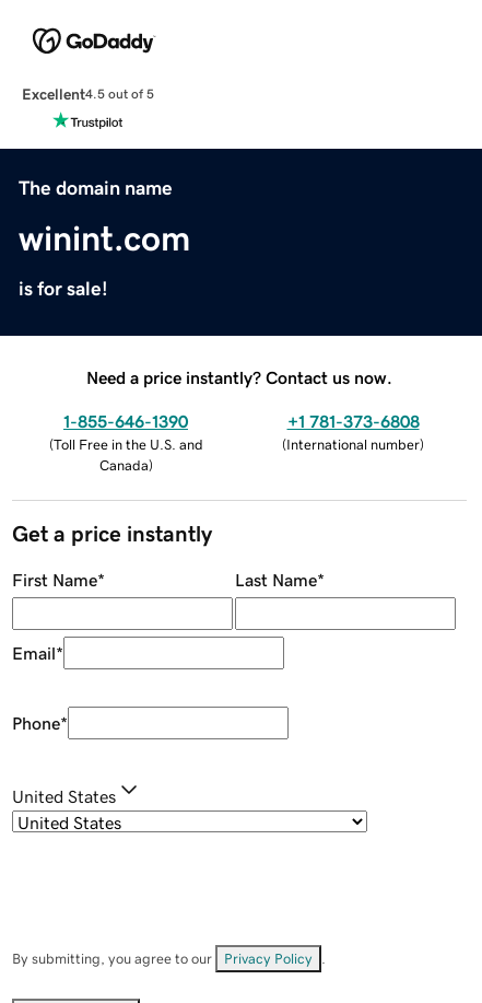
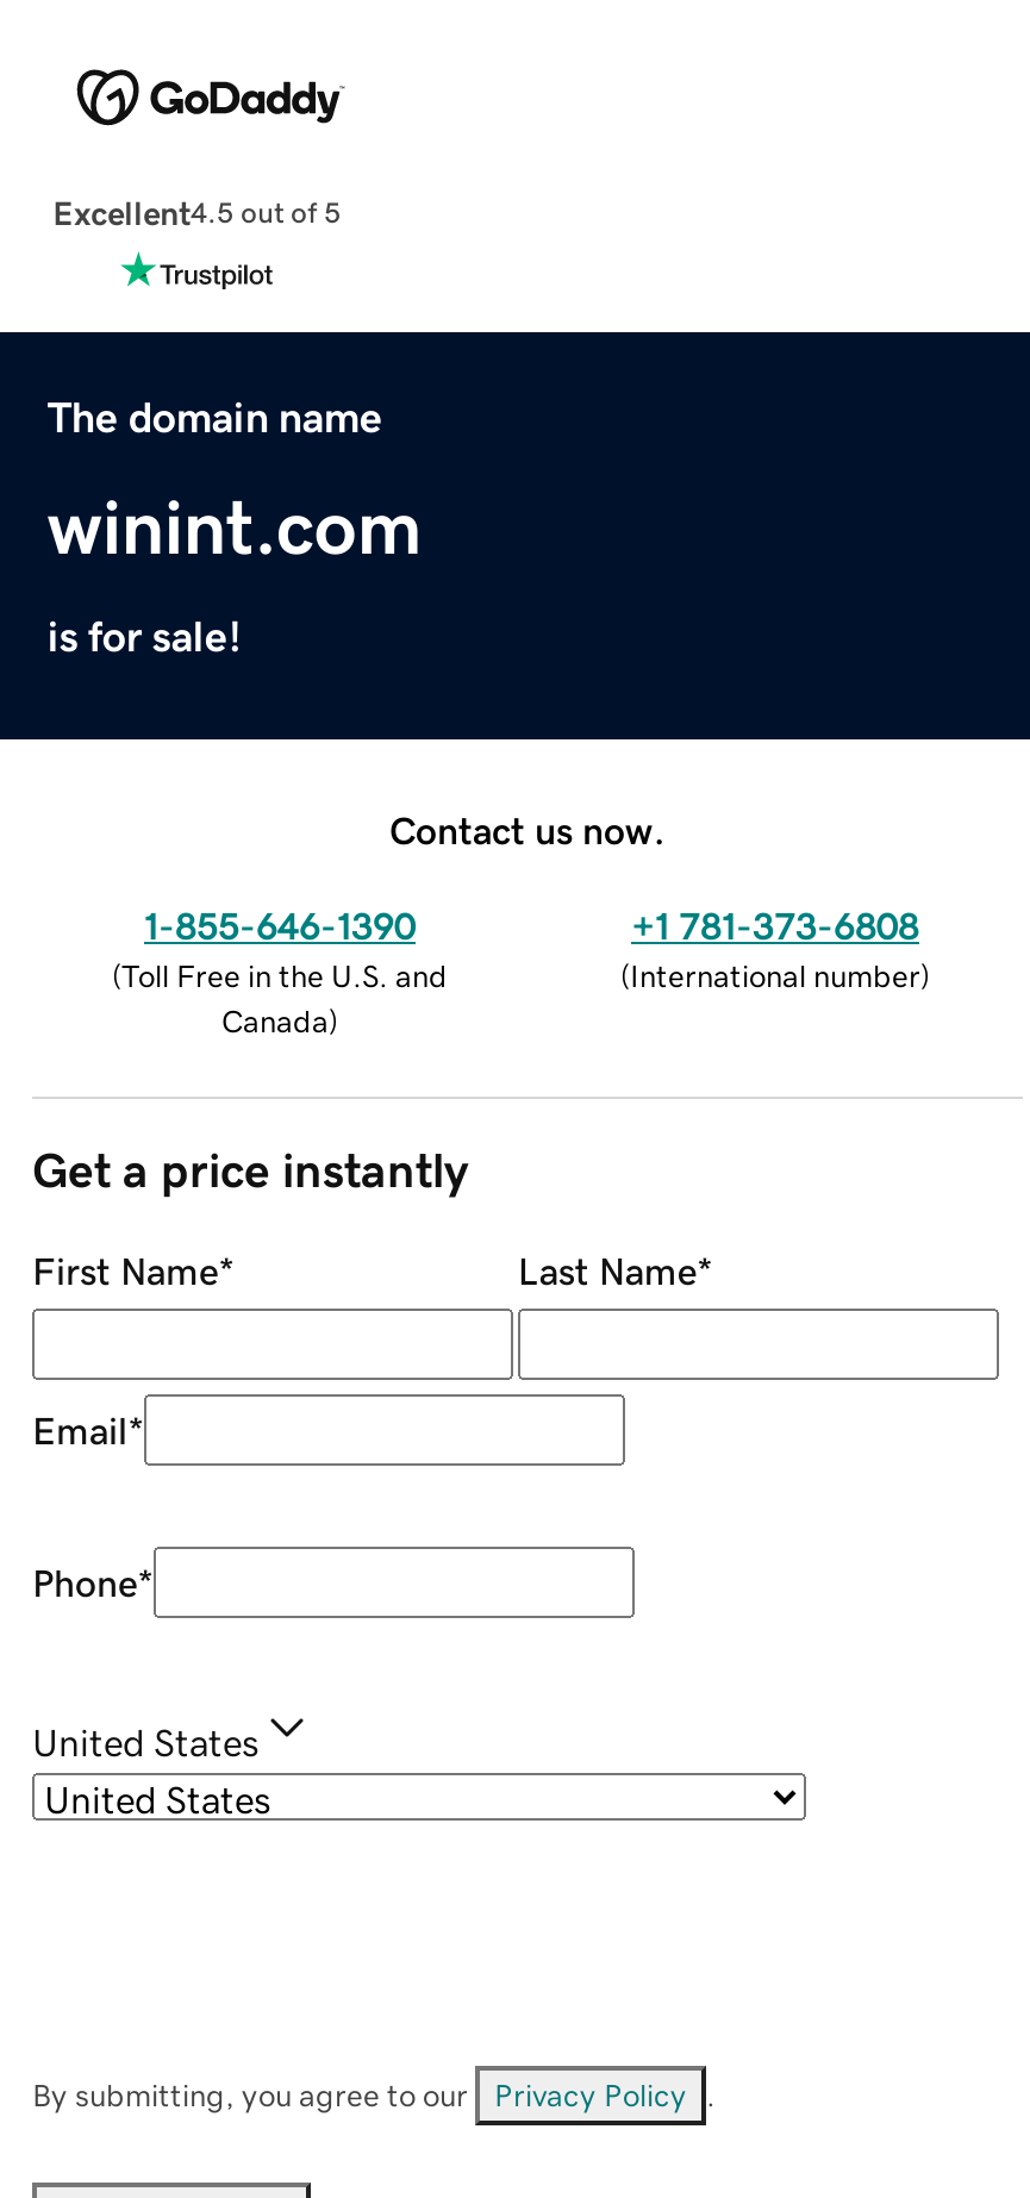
[86,368,392,386] Need a price instantly? Contact us now. -> [389,810,666,848] Contact us now.

